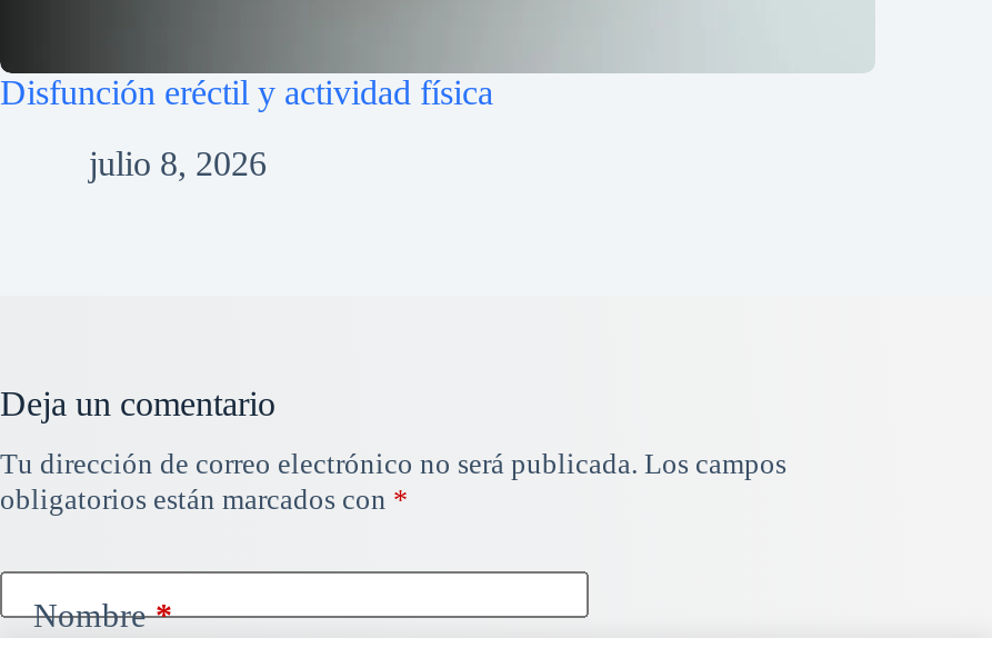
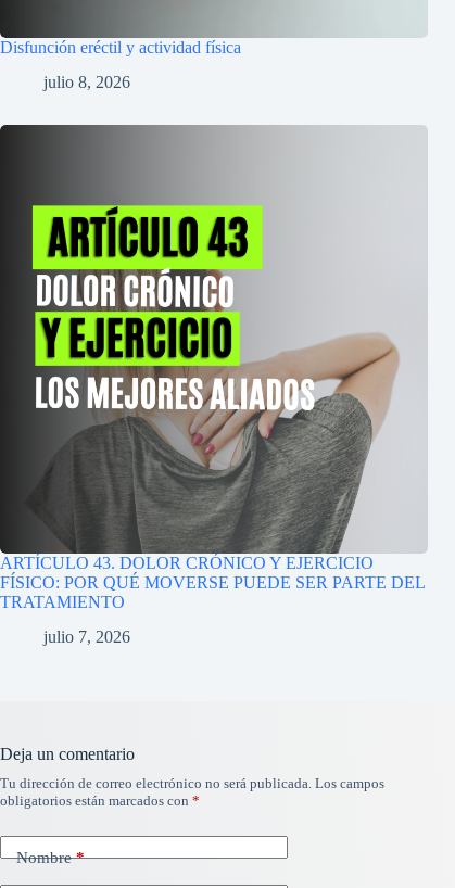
none -> [0,204,425,646] [image] | ARTÍCULO 43. DOLOR CRÓNICO Y EJERCICIO | FÍSICO: POR QUÉ MOVERSE PUEDE SER PARTE DEL | TRATAMIENTO | julio 7, 2026

